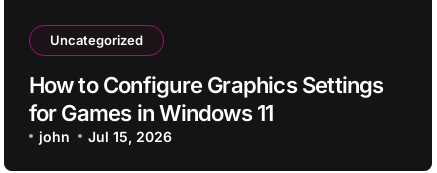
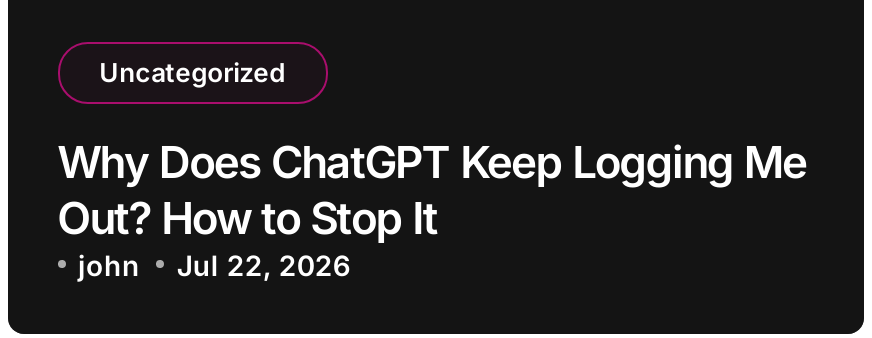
[29,72,384,126] How to Configure Graphics Settings | for Games in Windows 11 -> [57,136,806,244] Why Does ChatGPT Keep Logging Me | Out? How to Stop It
[39,128,172,145] john Jul 15, 2026 -> [78,248,351,282] john Jul 22, 2026

